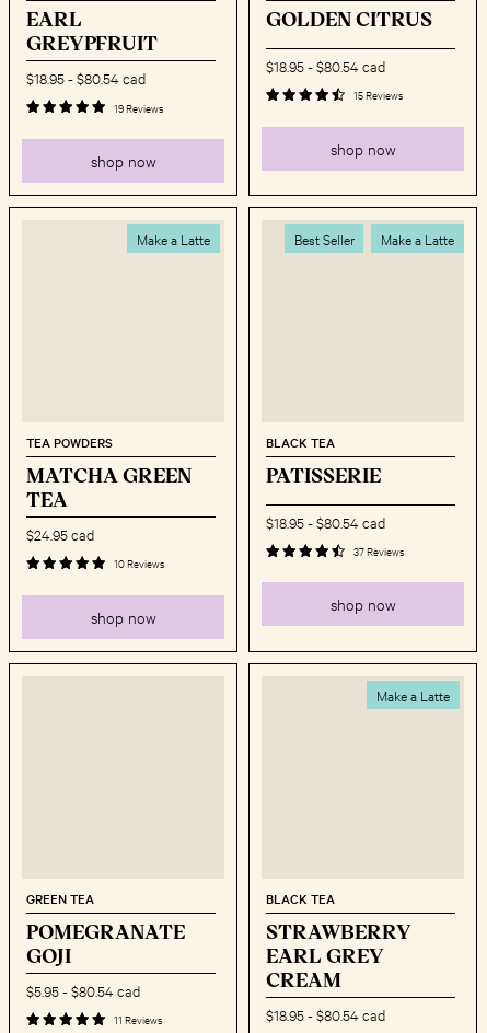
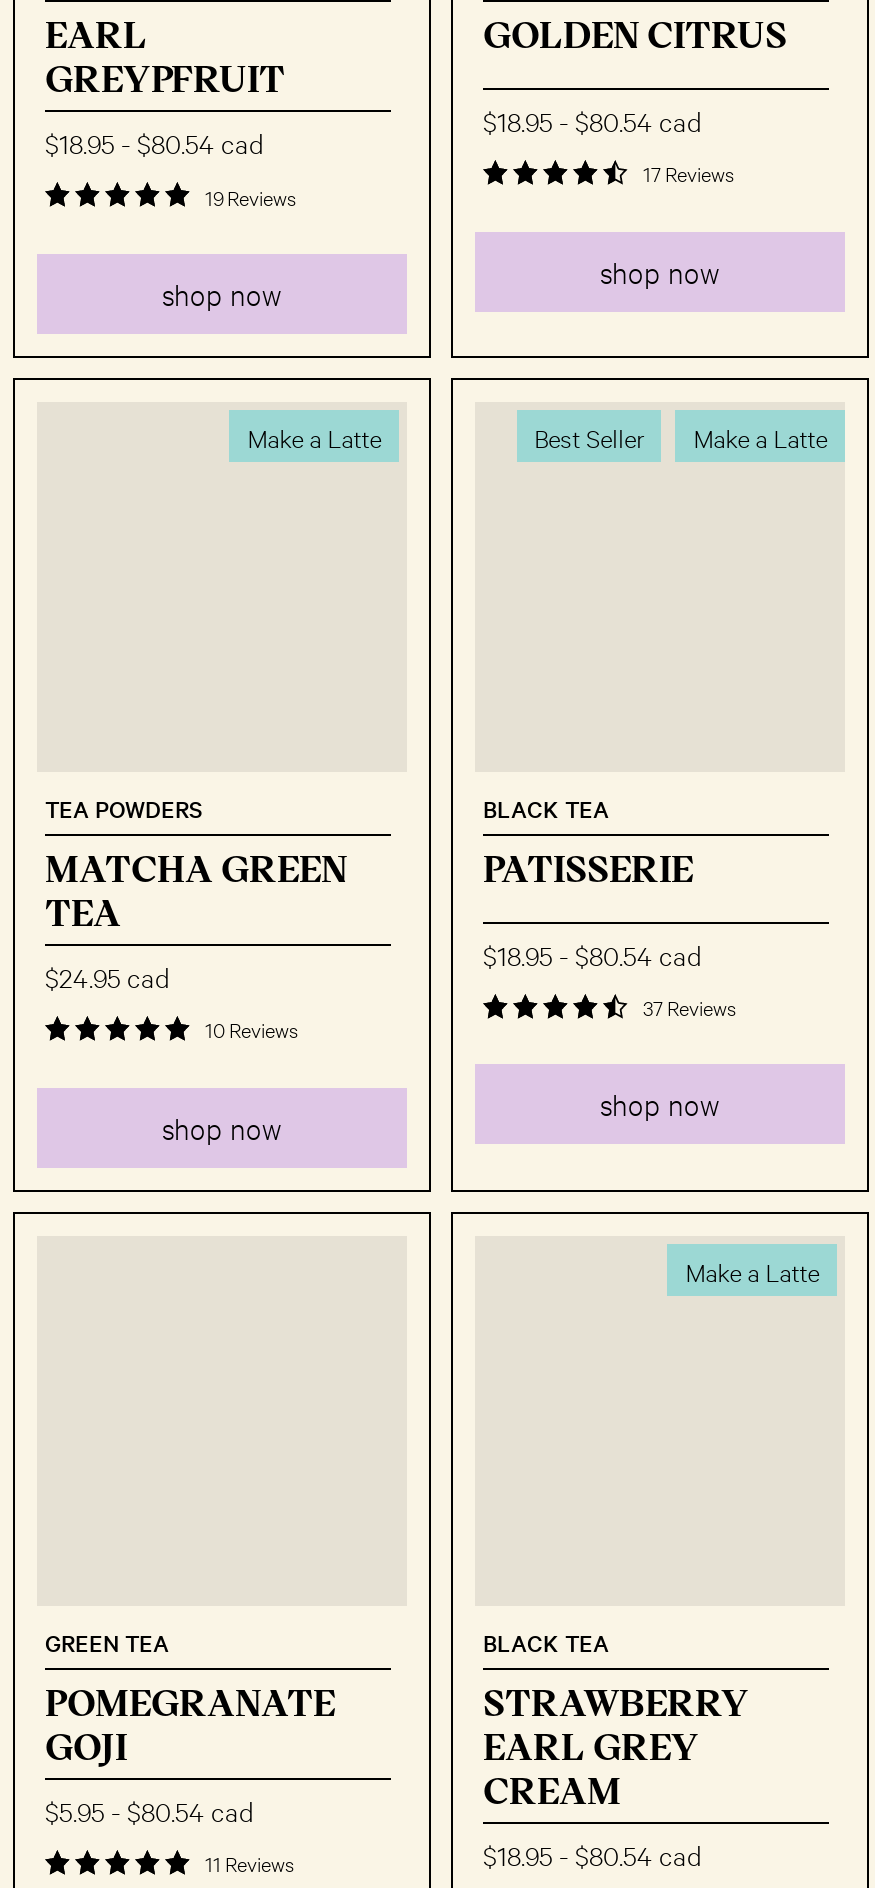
[353,87,403,103] 15 Reviews -> [643,159,733,189] 17 Reviews

